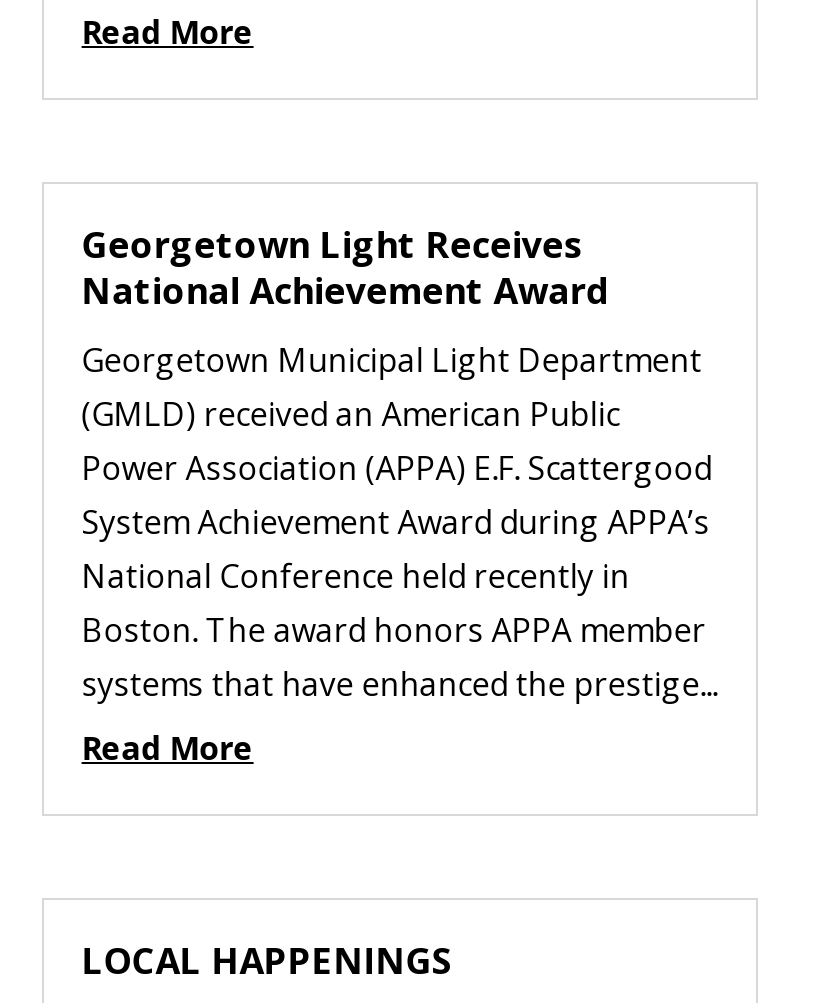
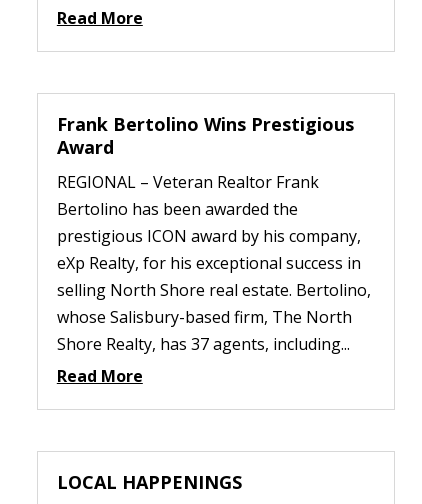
[82,219,608,313] Georgetown Light Receives | National Achievement Award -> [57,112,354,159] Frank Bertolino Wins Prestigious | Award
[82,337,718,705] Georgetown Municipal Light Department | (GMLD) received an American Public | Power Association (APPA) E.F. Scattergood | System Achievement Award during APPA’s | National Conference held recently in | Boston. The award honors APPA member | systems that have enhanced the prestige... -> [57,171,371,355] REGIONAL – Veteran Realtor Frank | Bertolino has been awarded the | prestigious ICON award by his company, | eXp Realty, for his exceptional success in | selling North Shore real estate. Bertolino, | whose Salisbury-based firm, The North | Shore Realty, has 37 agents, including...

